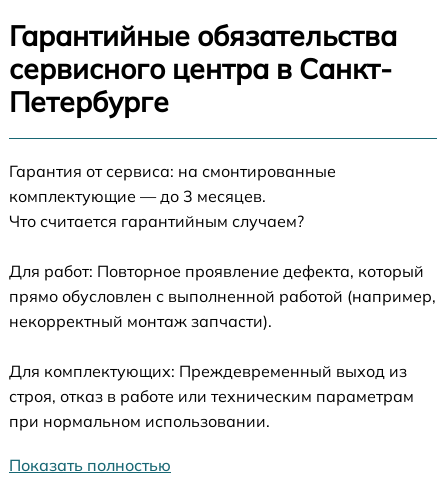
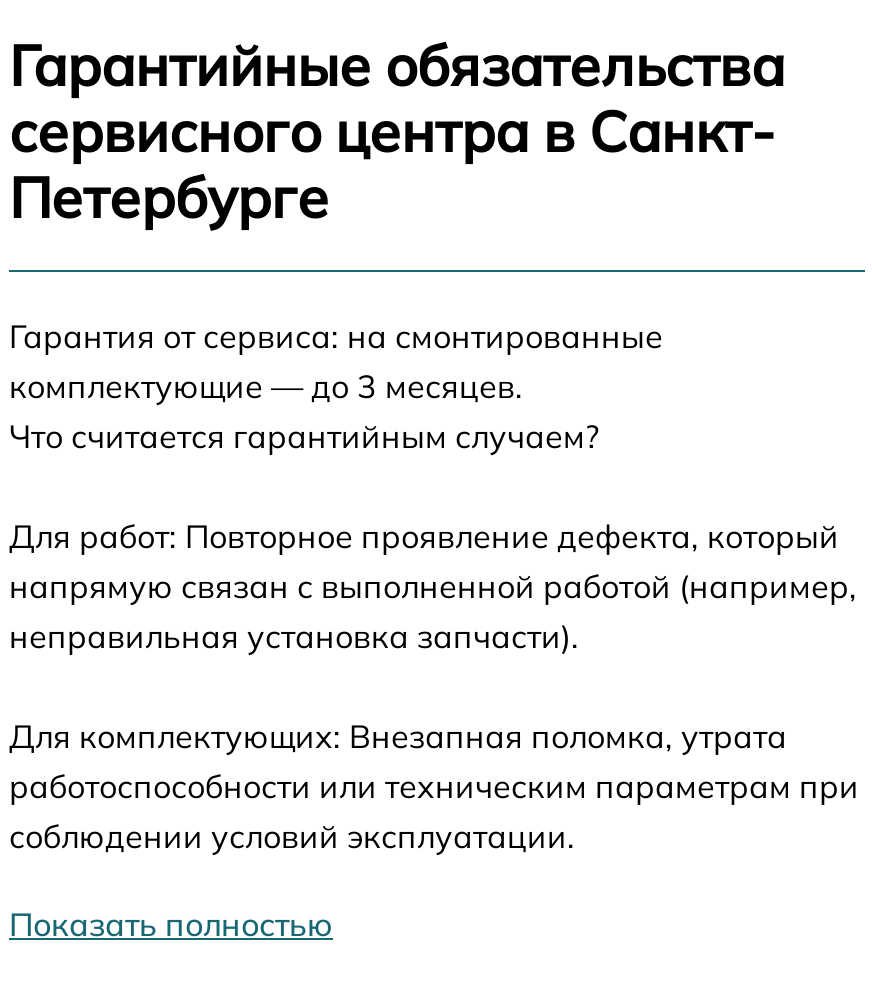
[9,286,436,331] прямо обусловлен с выполненной работой (например, | некорректный монтаж запчасти). -> [9,565,857,655] напрямую связан с выполненной работой (например, | неправильная установка запчасти).
[9,361,414,431] Для комплектующих: Преждевременный выход из | строя, отказ в работе или техническим параметрам | при нормальном использовании. -> [9,715,859,855] Для комплектующих: Внезапная поломка, утрата | работоспособности или техническим параметрам при | соблюдении условий эксплуатации.

